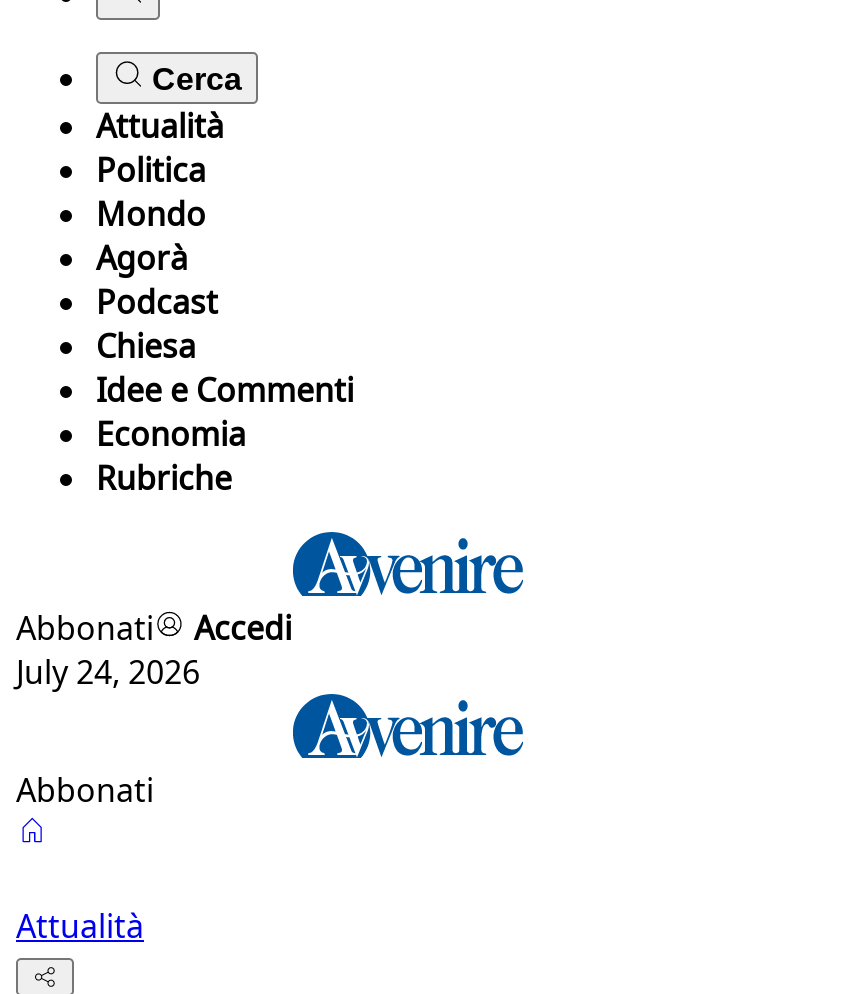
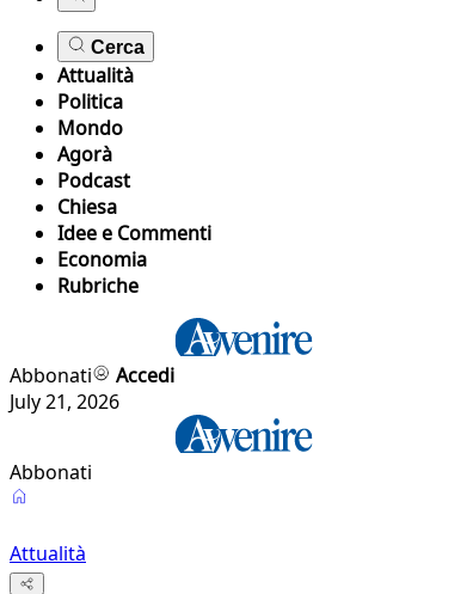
[16,650,200,694] July 24, 2026 -> [10,388,119,415] July 21, 2026

